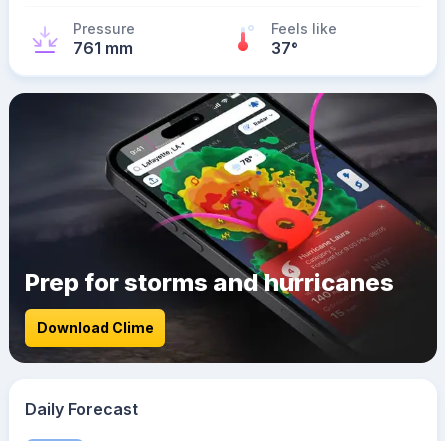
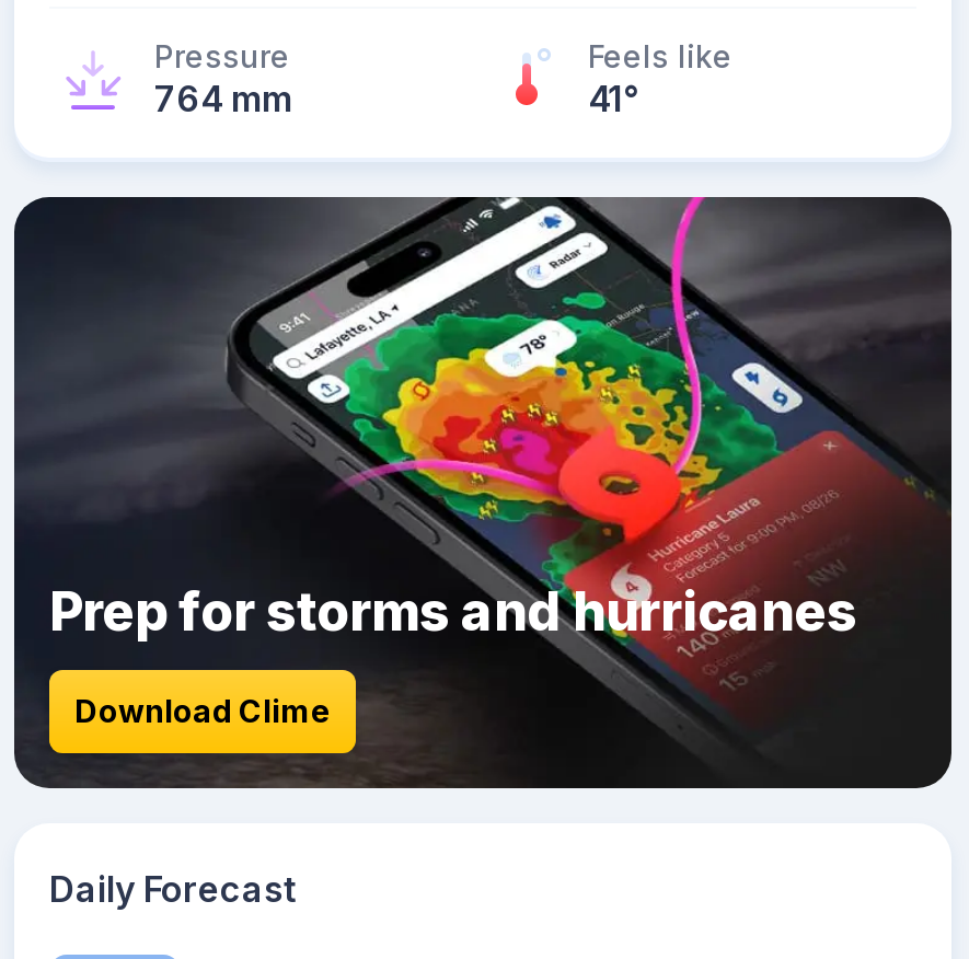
[73,38,133,58] 761 mm -> [154,77,292,120] 764 mm
[271,38,298,58] 37° -> [588,77,638,120] 41°

